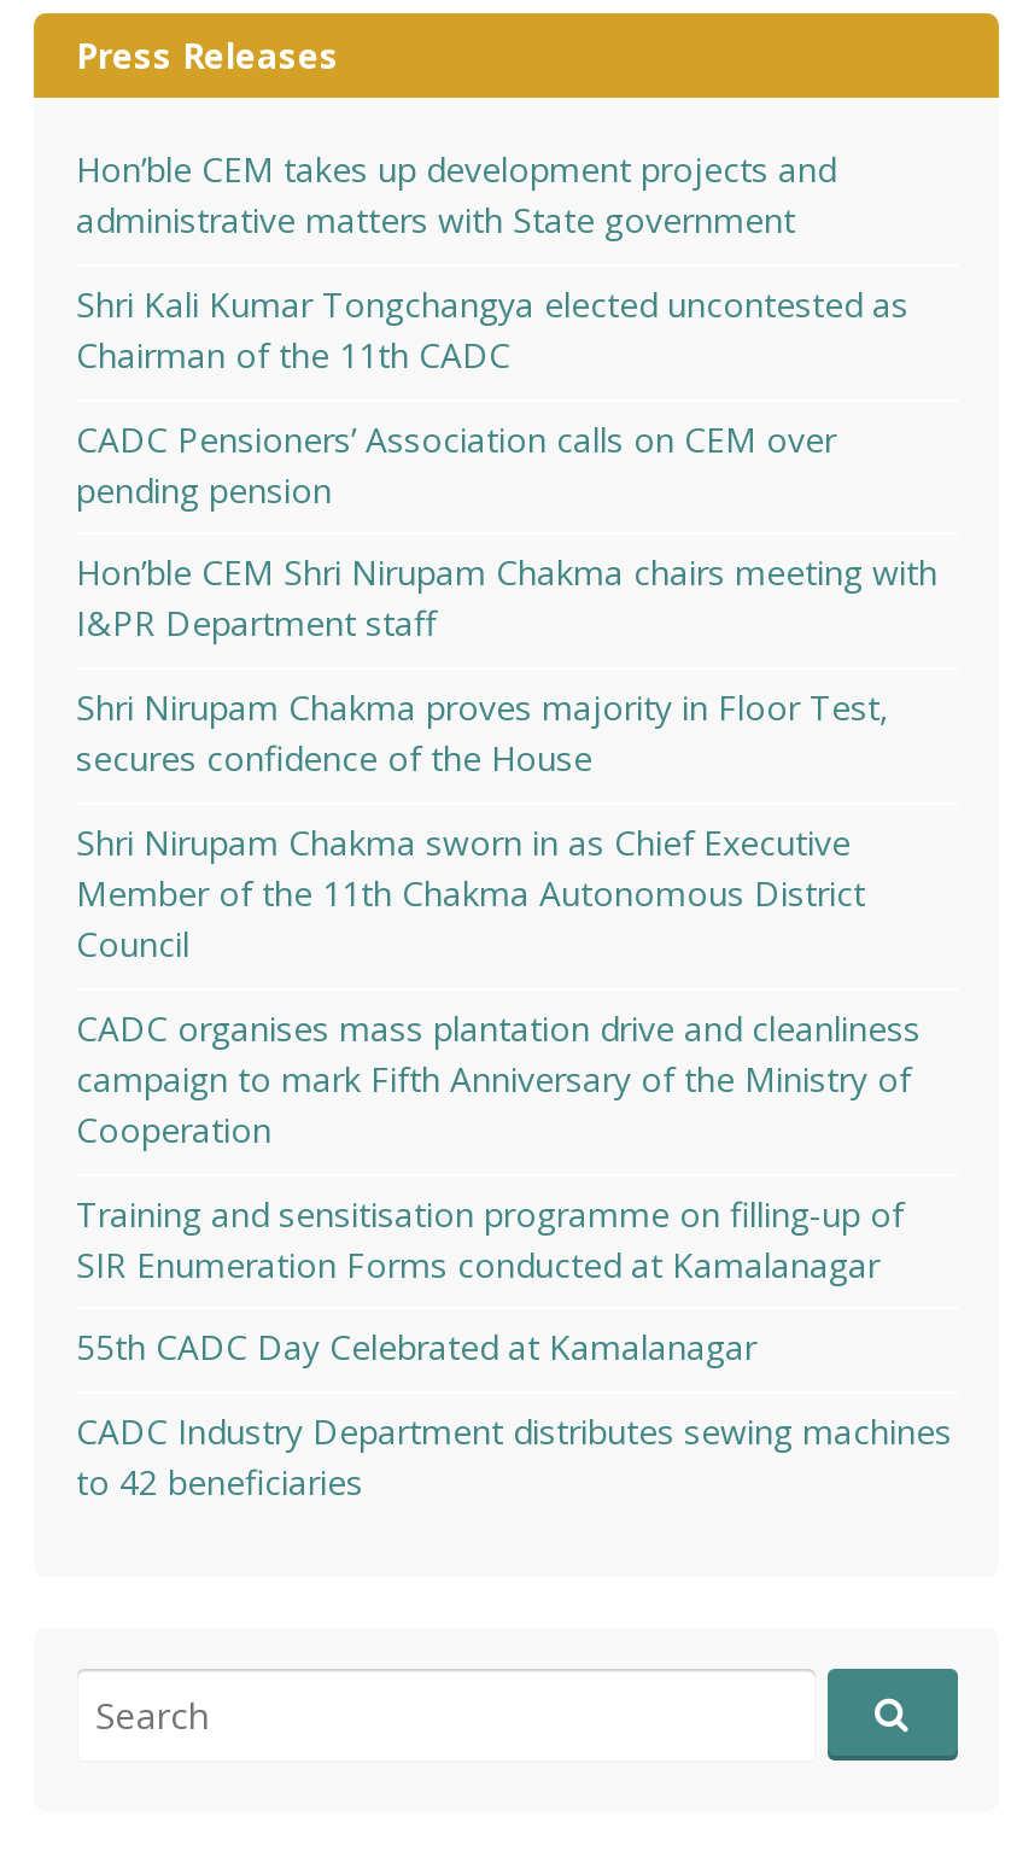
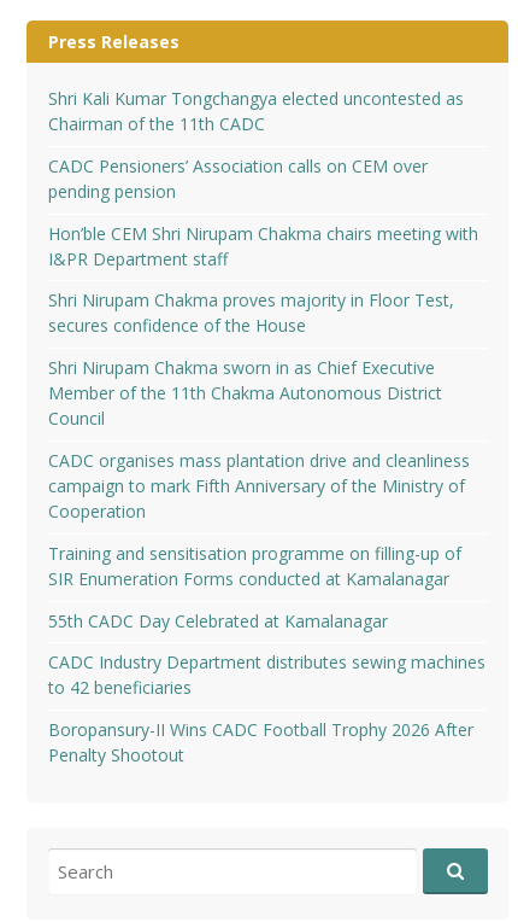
[76,146,836,242] Hon’ble CEM takes up development projects and | administrative matters with State government -> none
moved [76,280,952,1505] -> [48,87,485,699]: Shri Kali Kumar Tongchangya elected uncontested as | Chairman of the 11th CADC | CADC Pensioners’ Association calls on CEM over | ... | CADC Industry Department distributes sewing machines | to 42 beneficiaries
none -> [48,718,473,766] Boropansury-II Wins CADC Football Trophy 2026 After | Penalty Shootout

